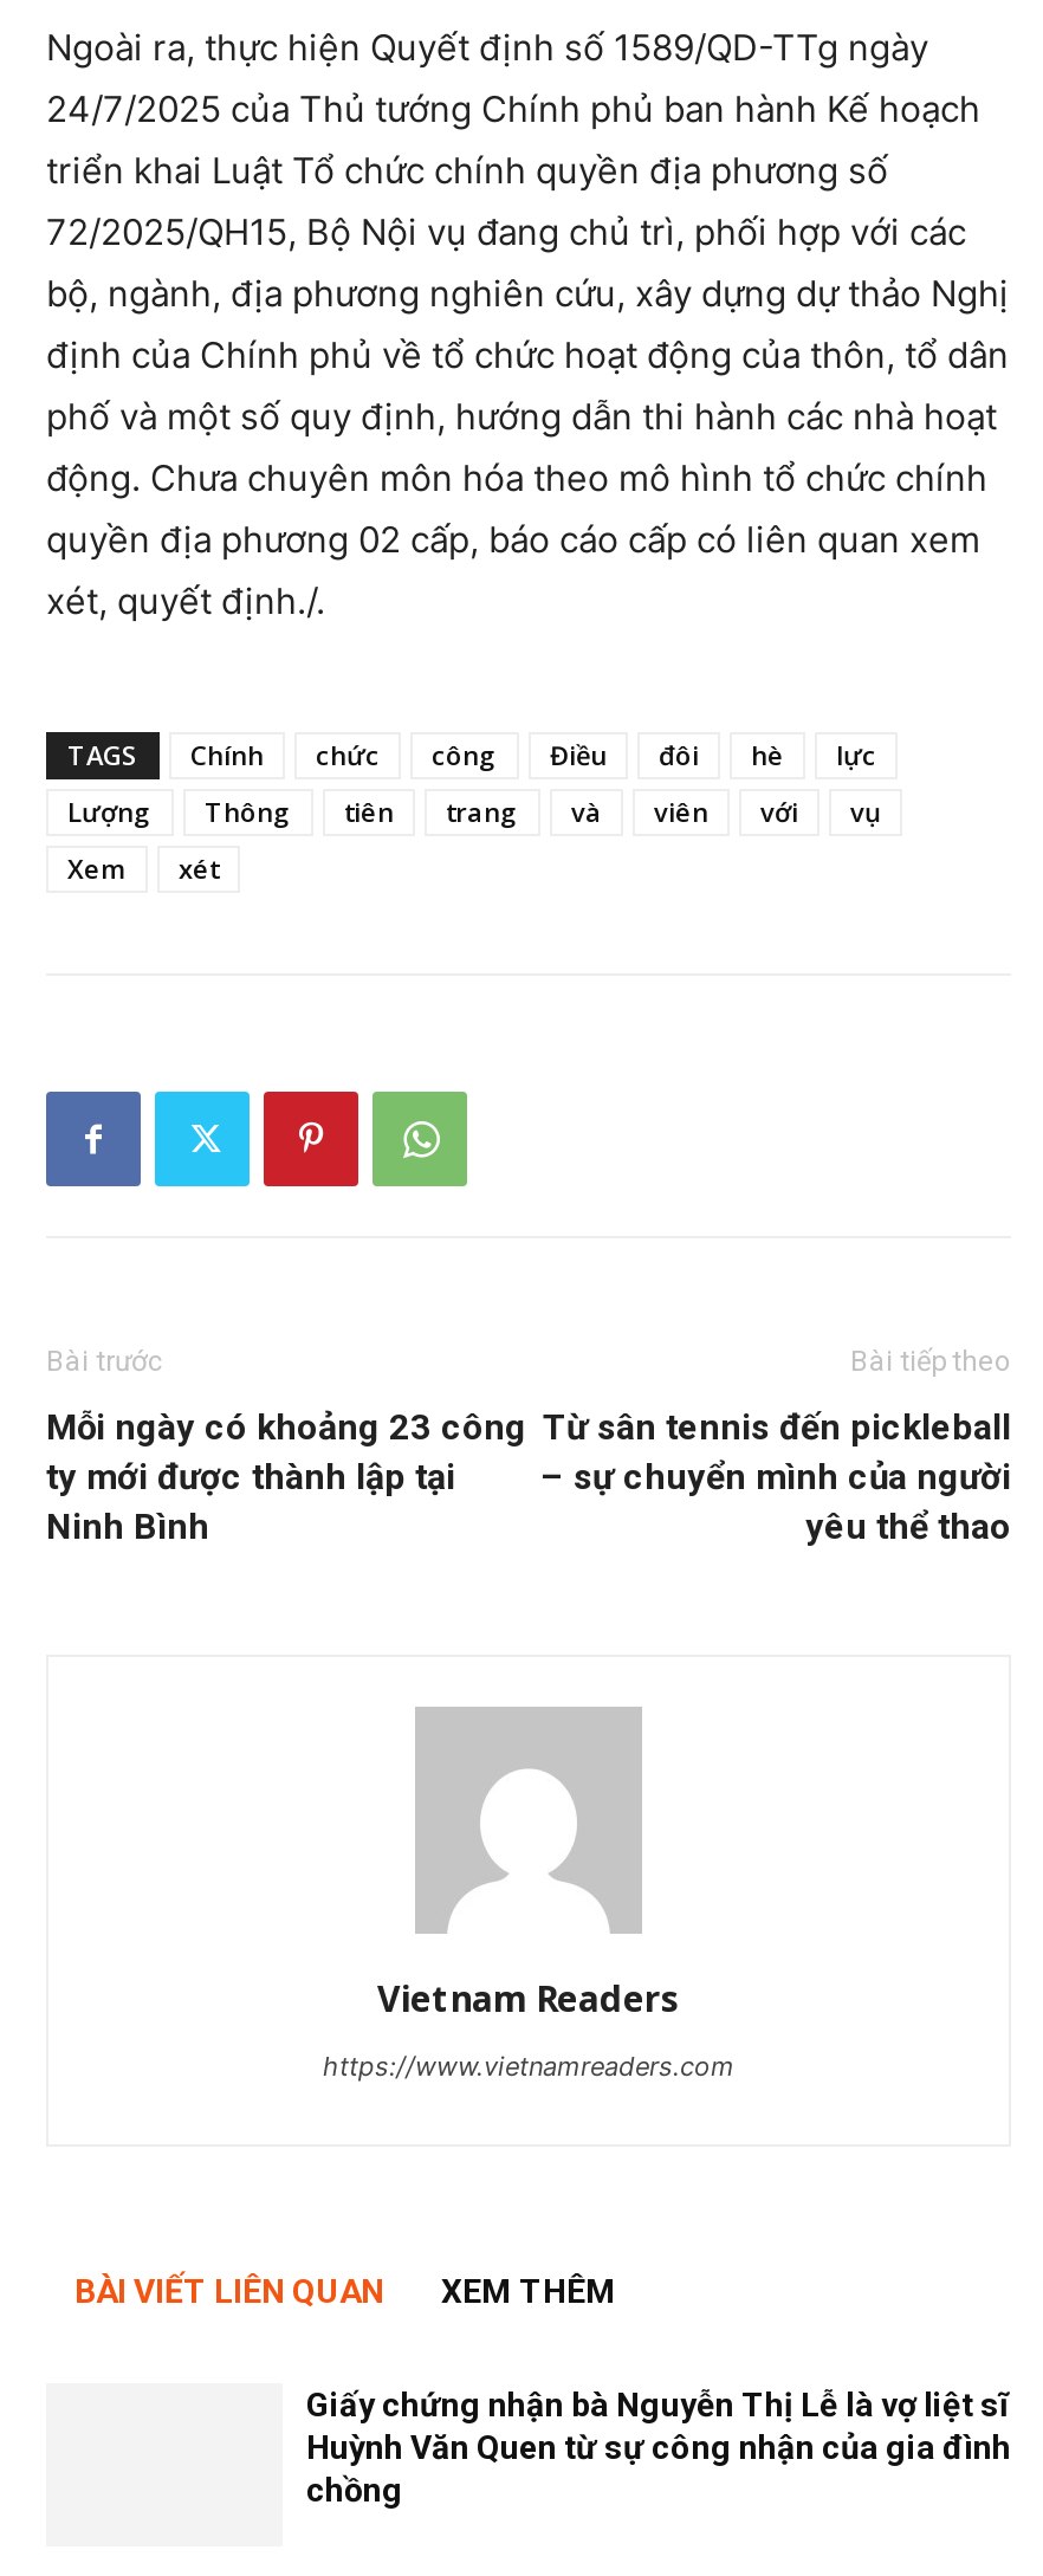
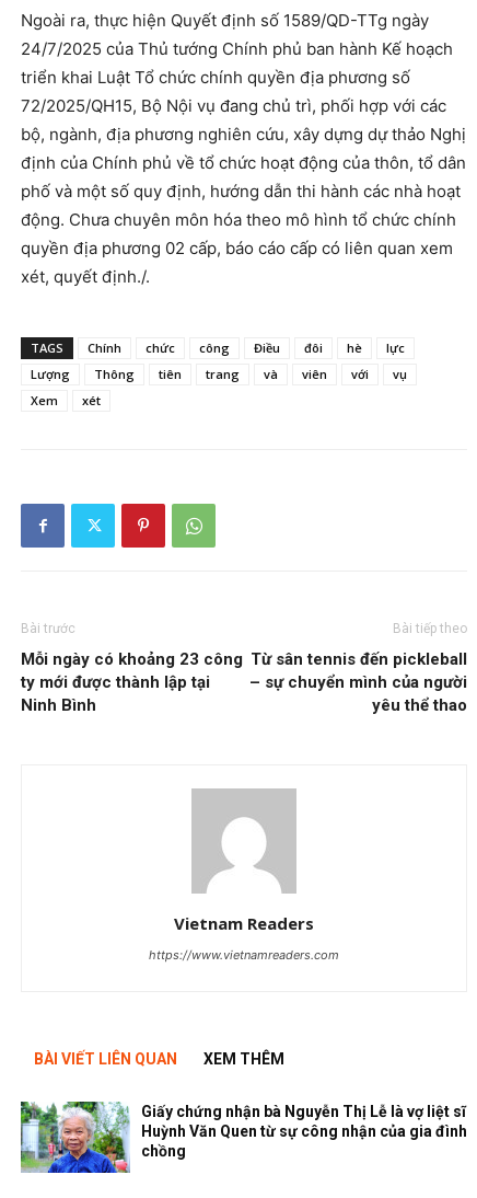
none -> [20,1101,130,1174] [image]

